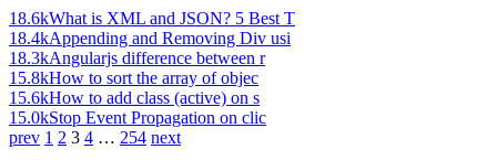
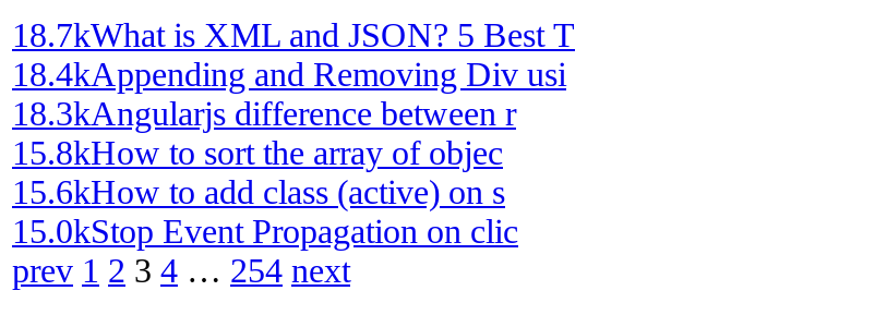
[9,9,295,28] 18.6kWhat is XML and JSON? 5 Best T -> [12,16,575,53] 18.7kWhat is XML and JSON? 5 Best T

